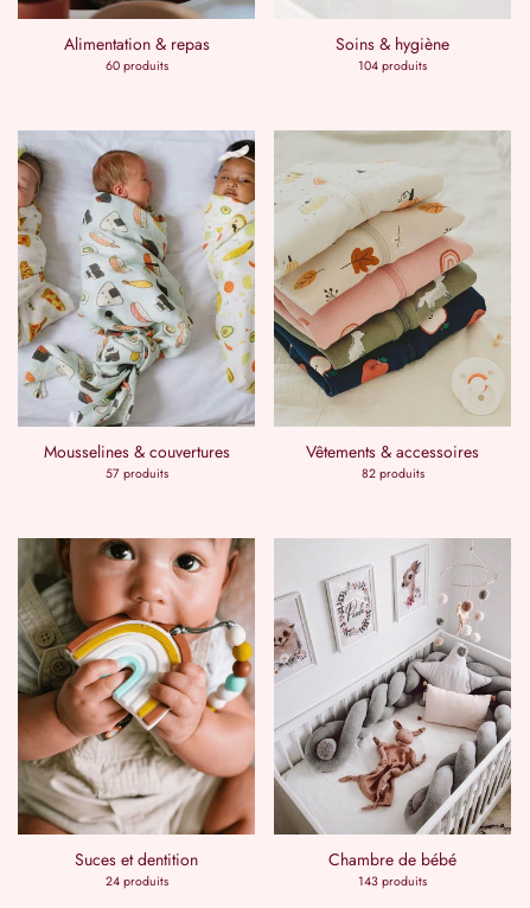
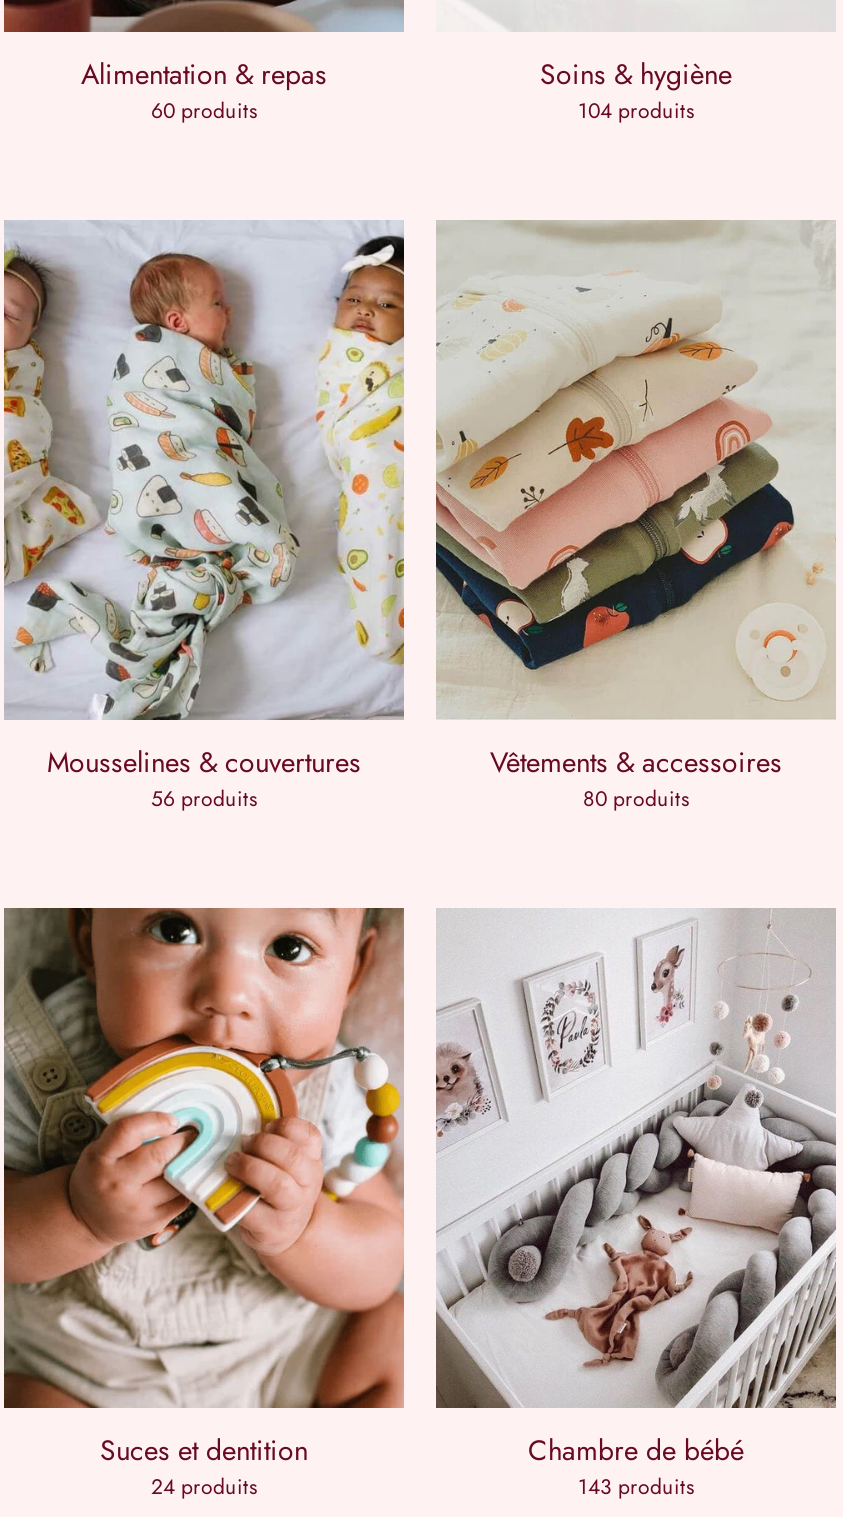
[105,465,168,483] 57 produits -> [151,784,257,814] 56 produits
[361,465,424,483] 82 produits -> [583,784,689,814] 80 produits

